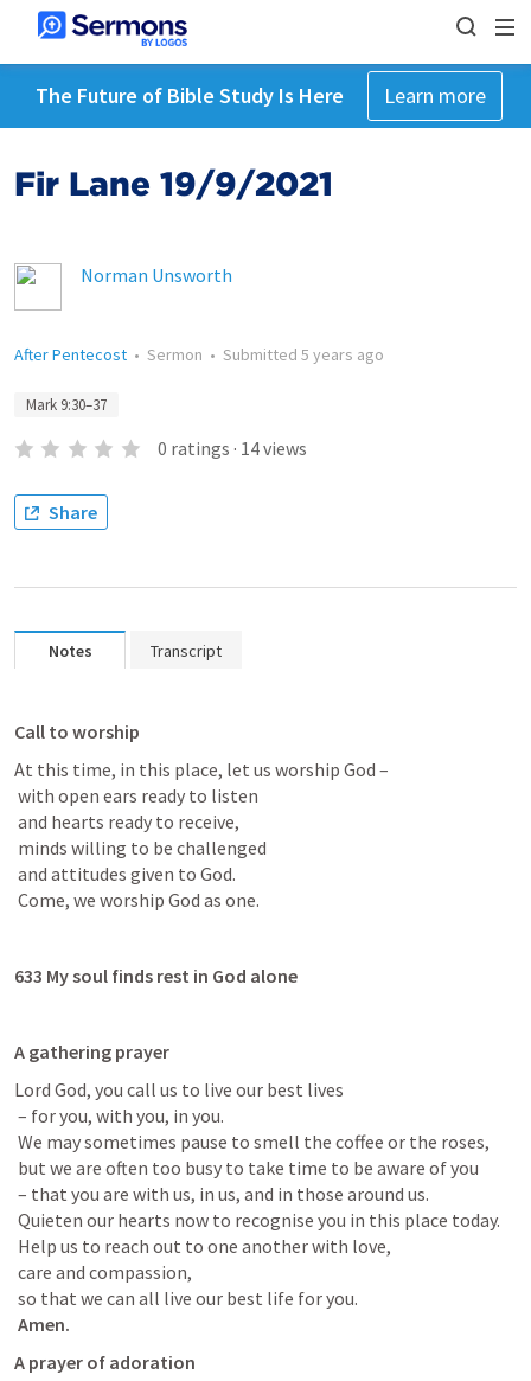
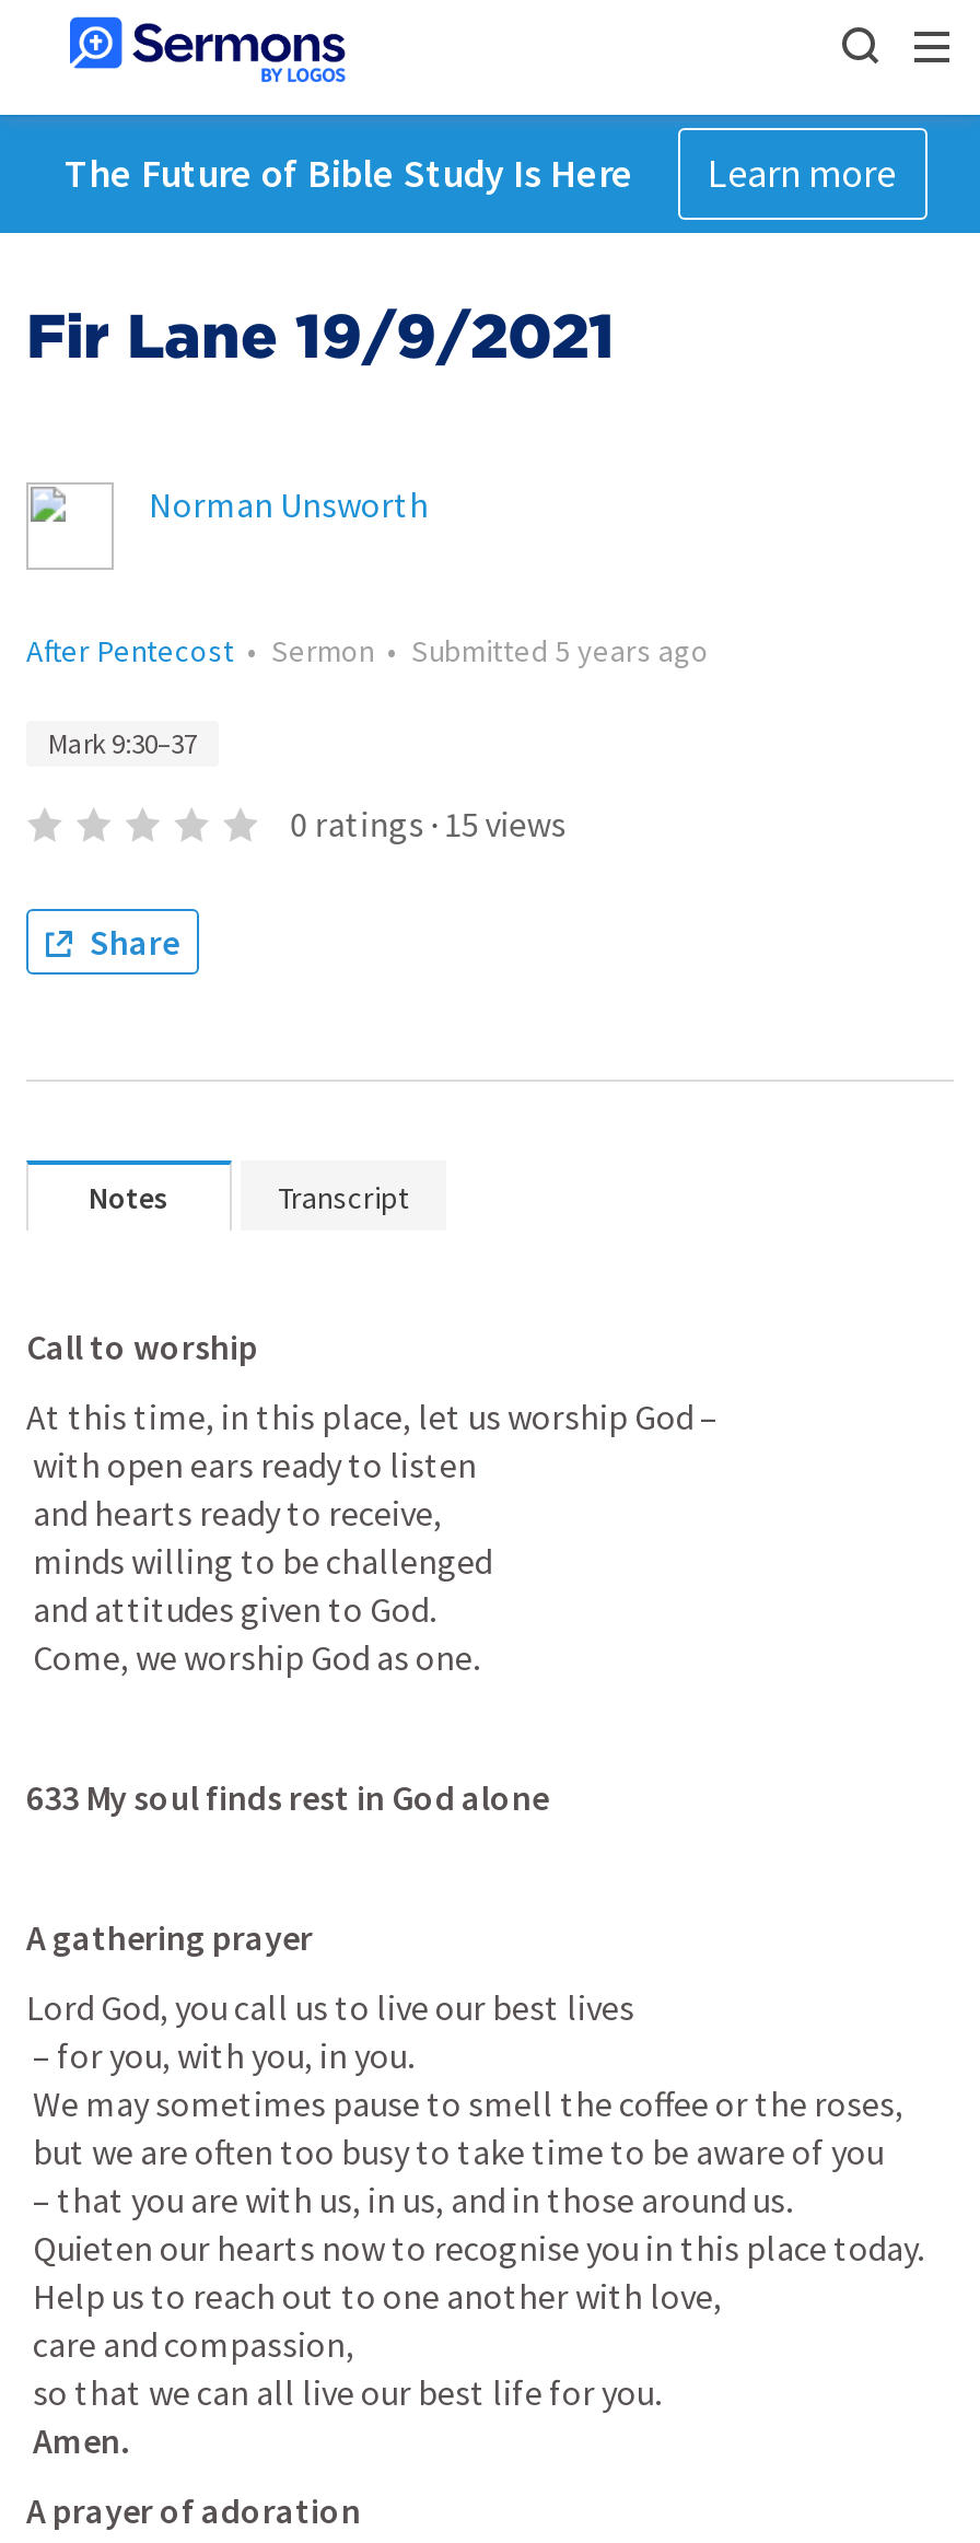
[157,436,307,460] 0 ratings · 14 views -> [290,802,566,845] 0 ratings · 15 views

